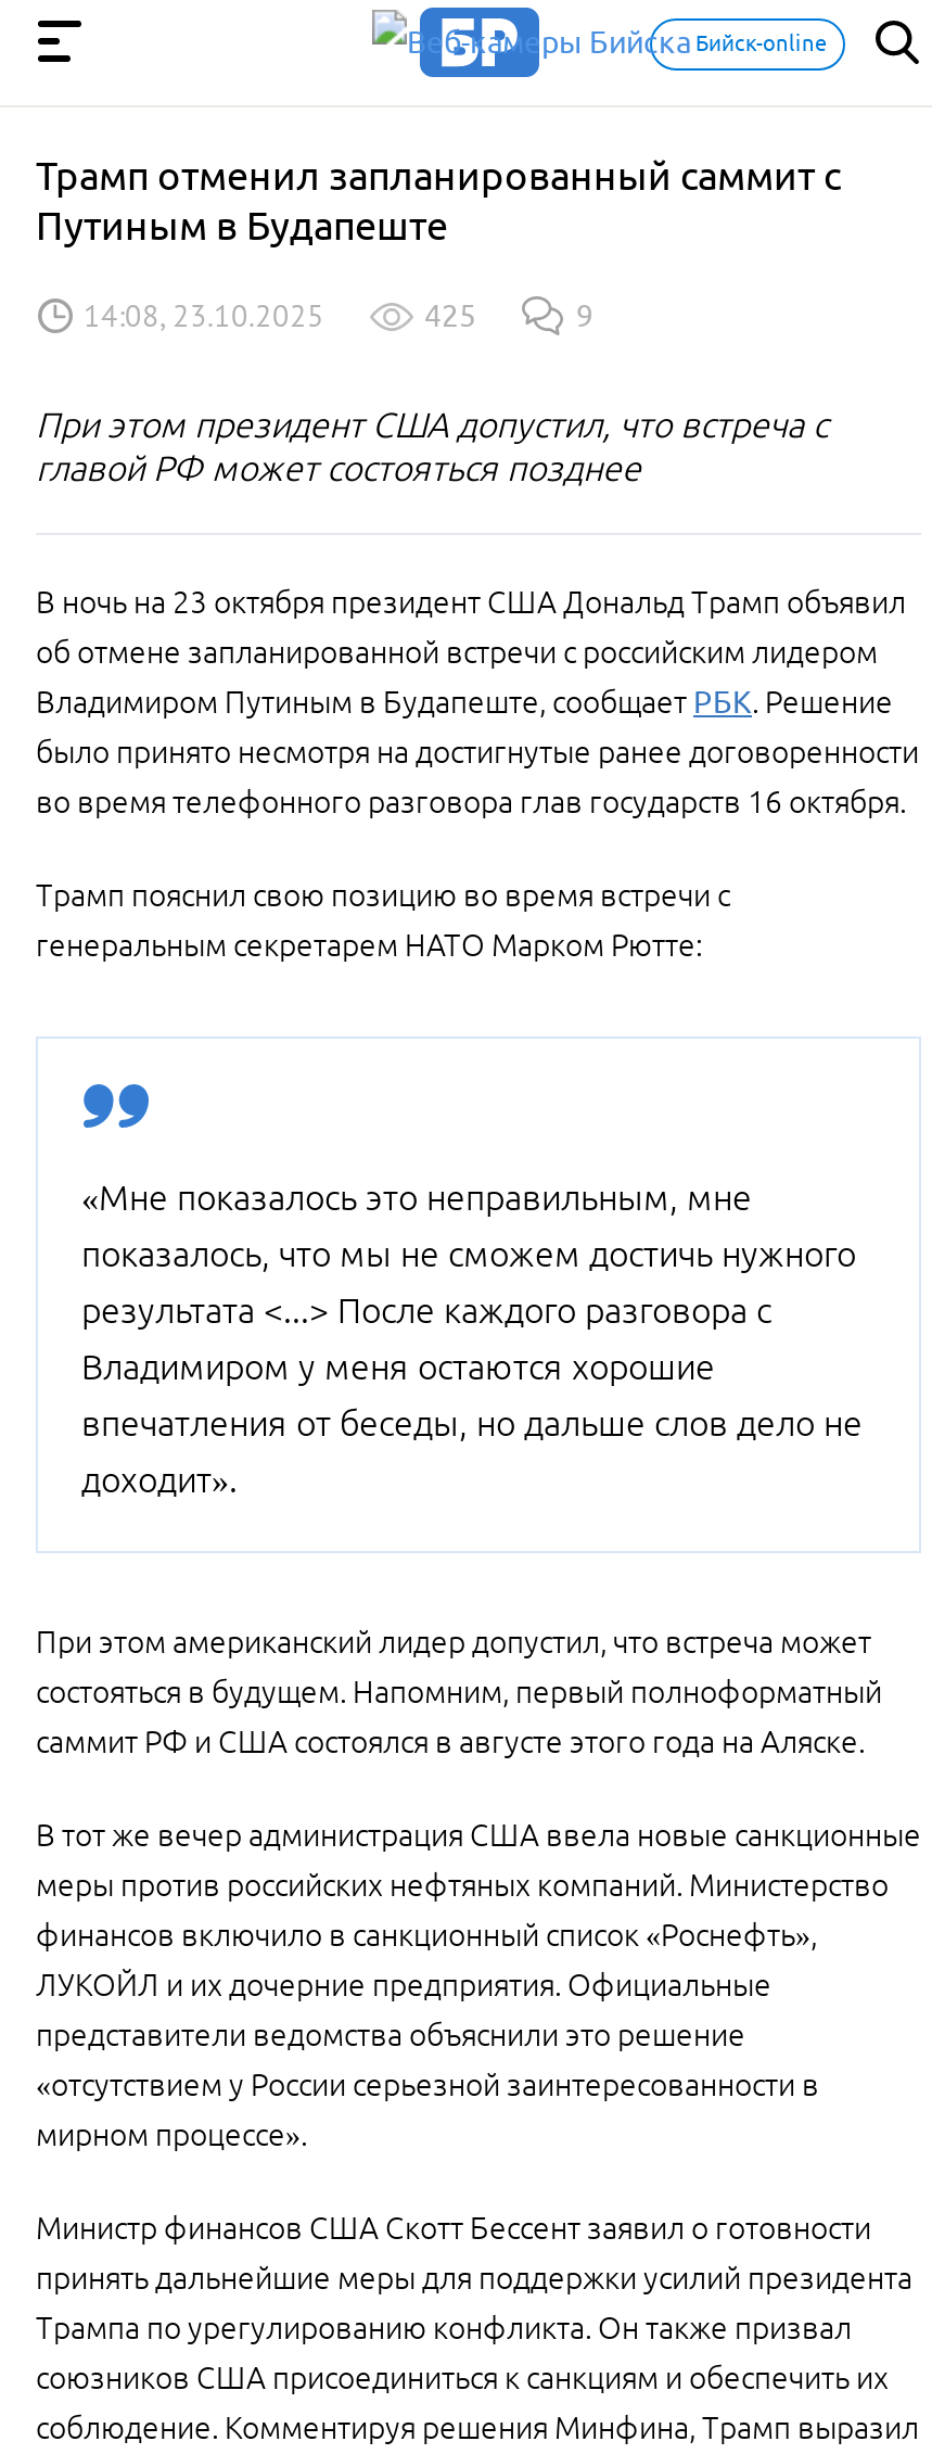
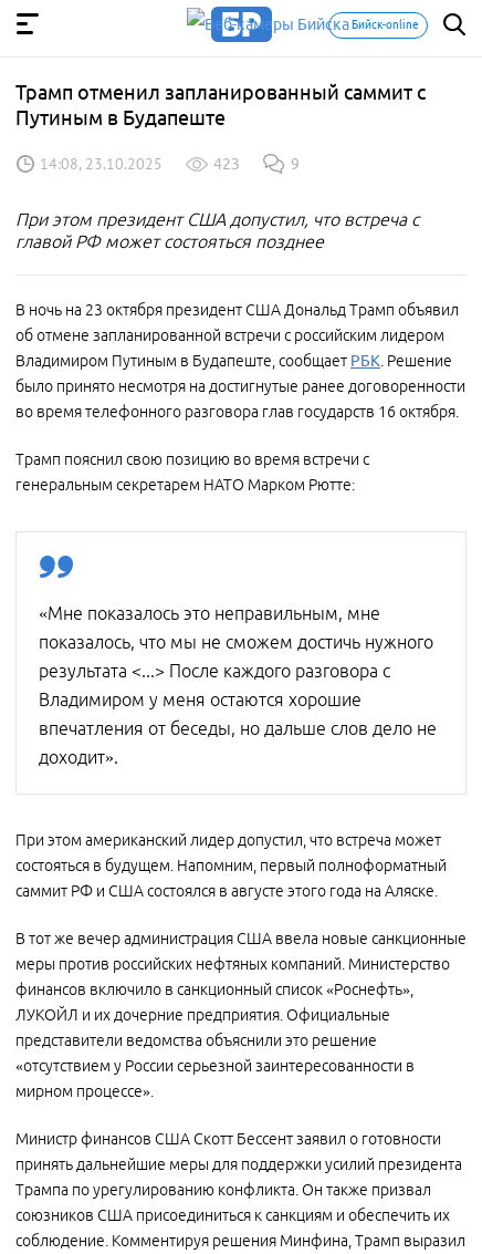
[424,298,476,333] 425 -> [213,155,240,173] 423

